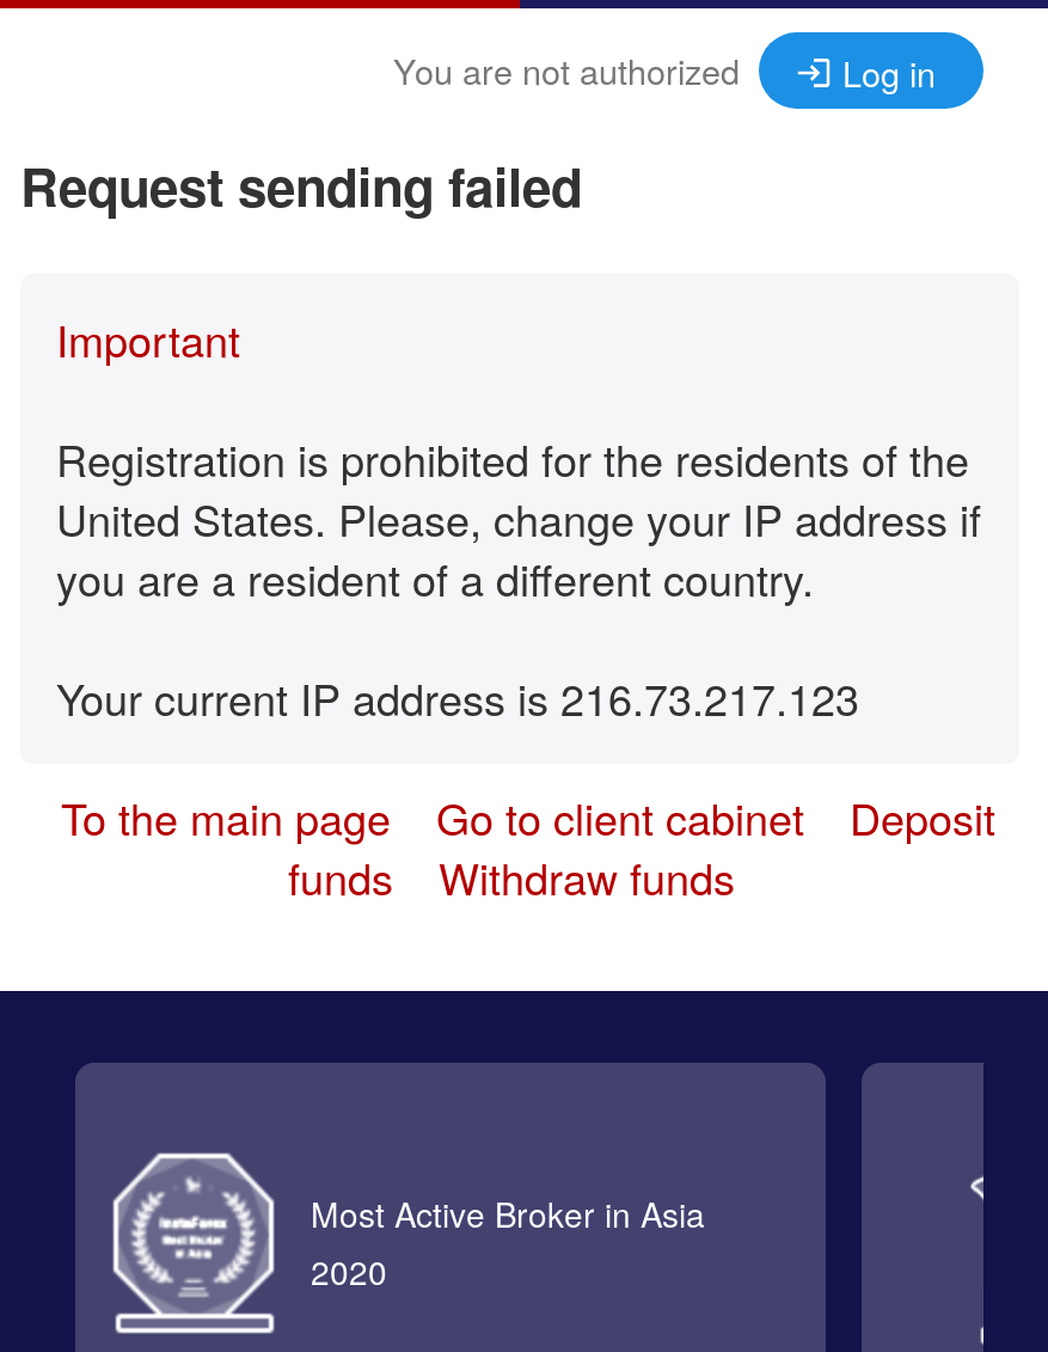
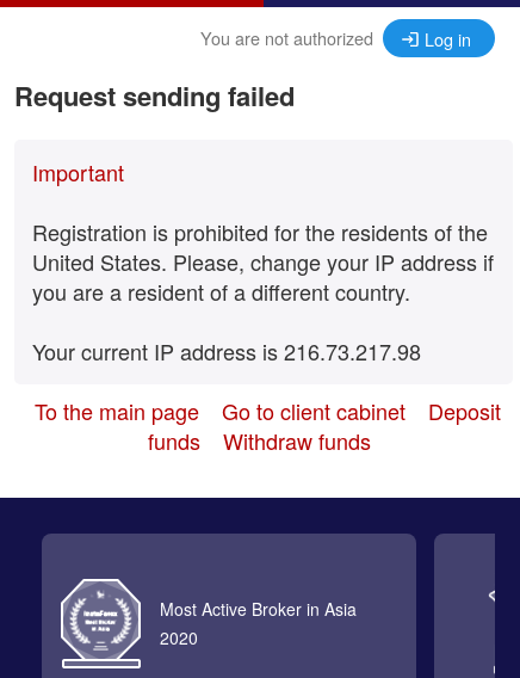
[56,666,859,728] Your current IP address is 216.73.217.123 -> [32,336,421,367] Your current IP address is 216.73.217.98

